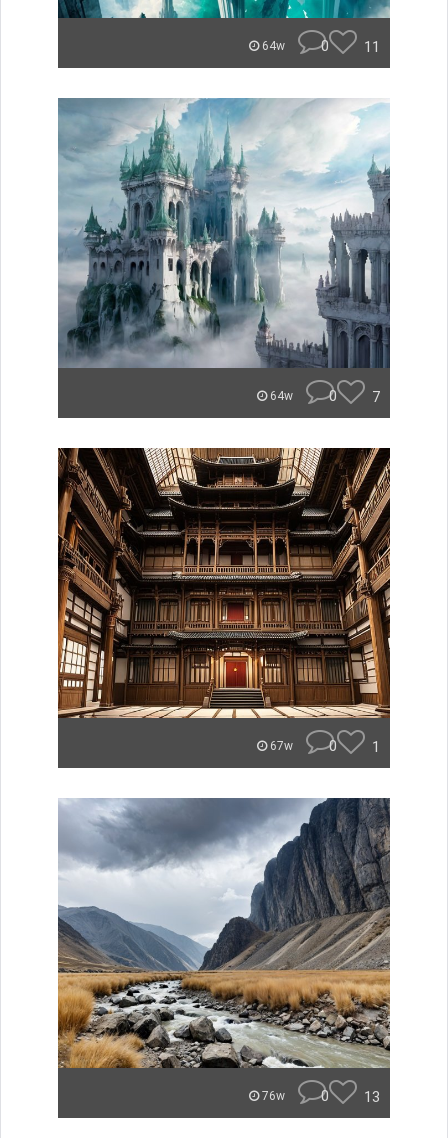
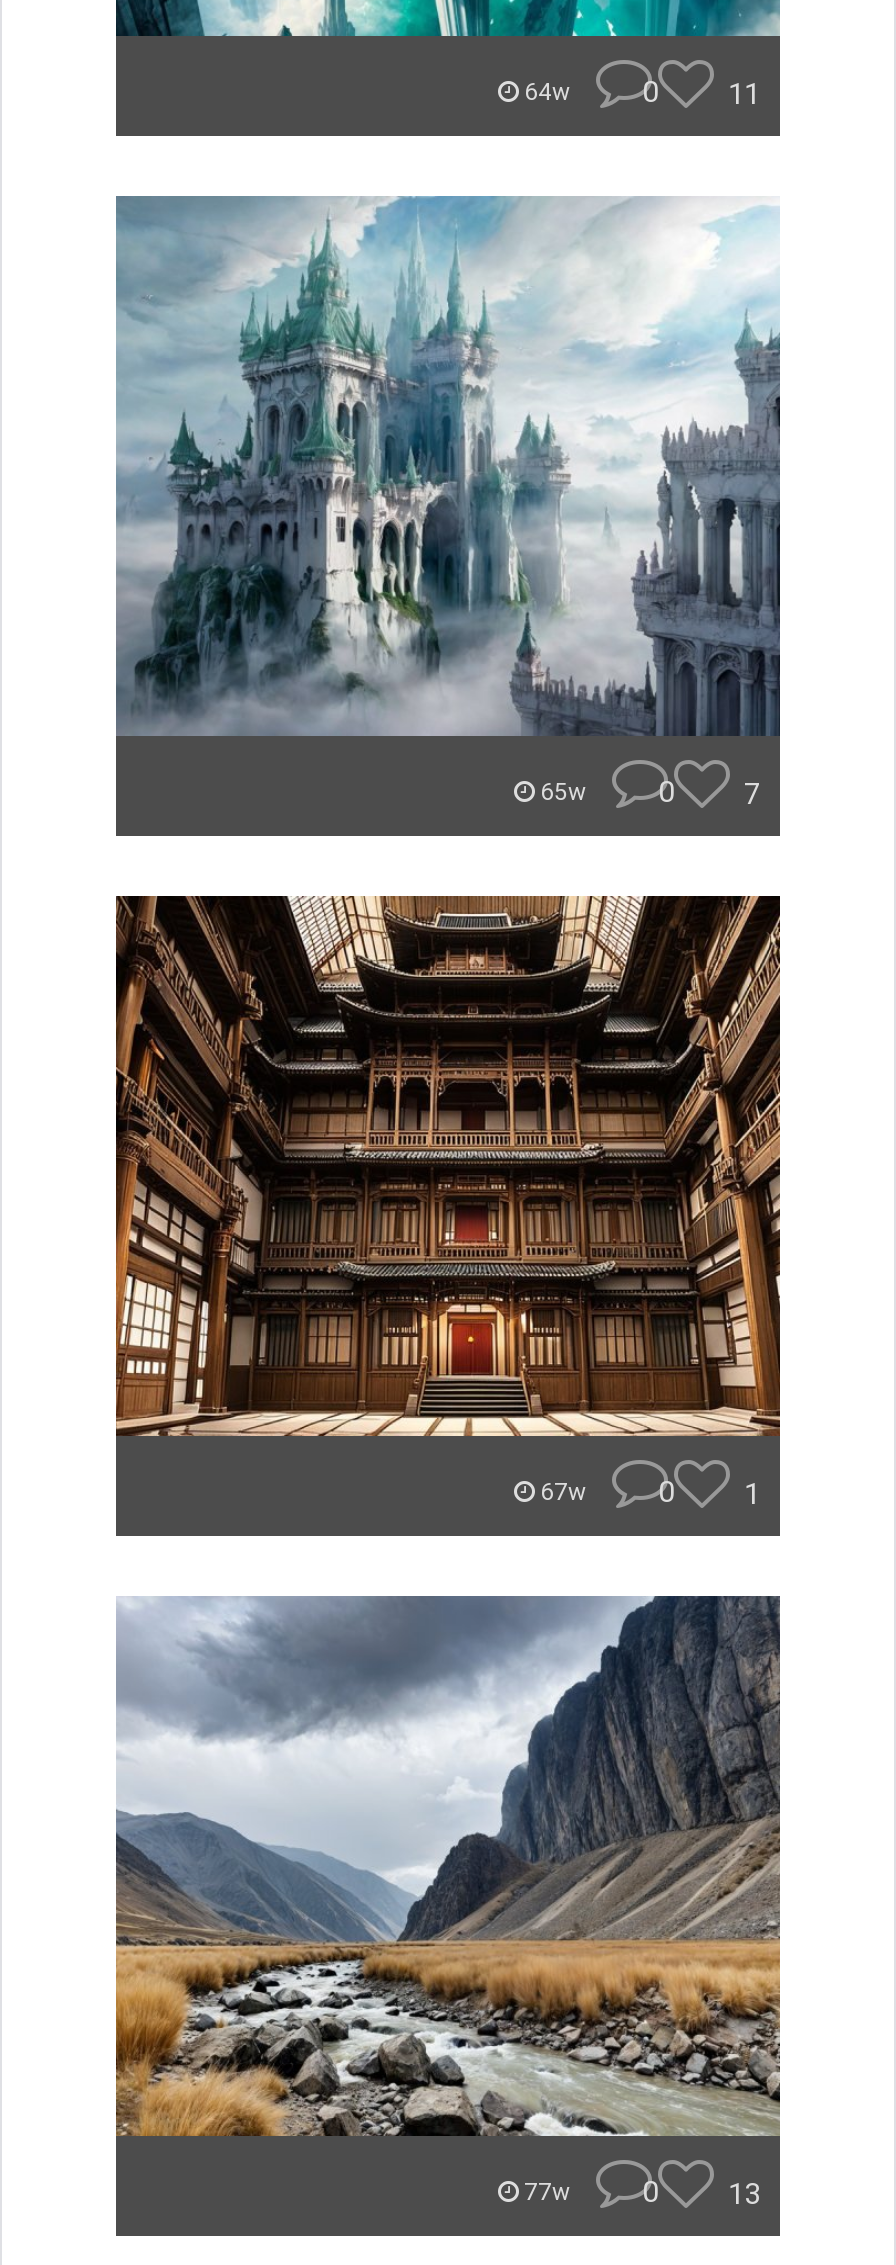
[267,389,296,403] 64w -> [534,778,592,806] 65w
[259,1089,288,1103] 76w -> [518,2178,576,2206] 77w

